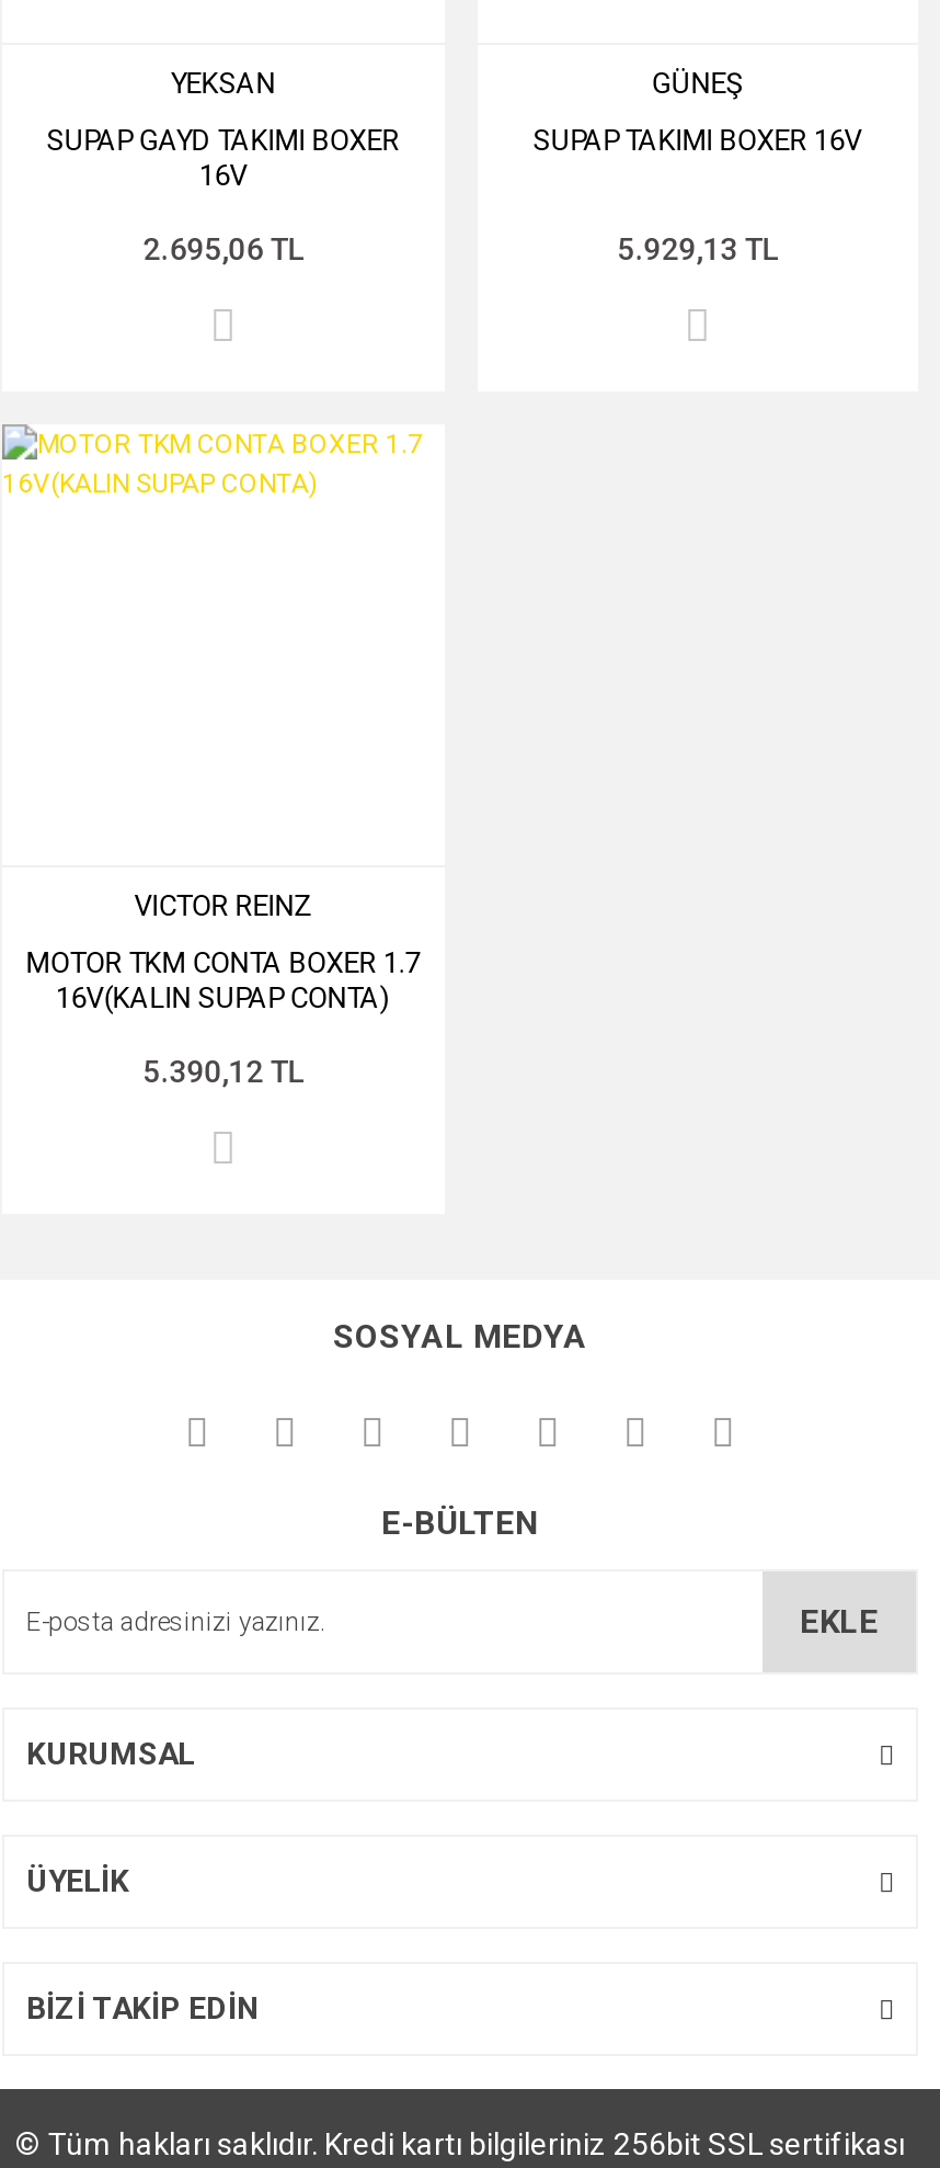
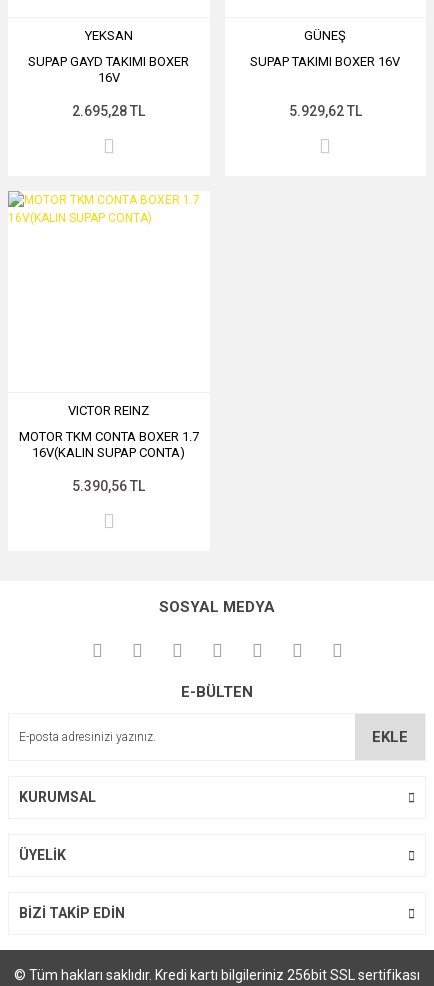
[143,230,303,265] 2.695,06 TL -> [72,102,145,118] 2.695,28 TL
[617,230,777,265] 5.929,13 TL -> [289,102,362,118] 5.929,62 TL
[143,1054,303,1089] 5.390,12 TL -> [72,478,145,494] 5.390,56 TL

